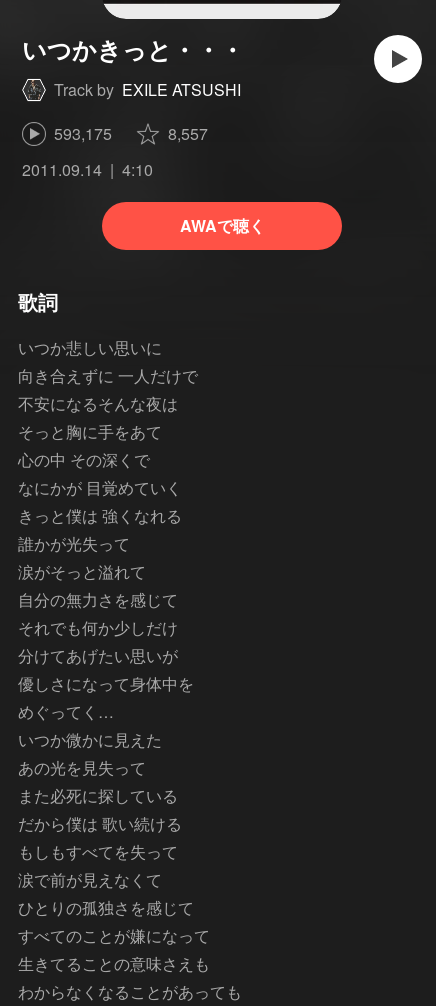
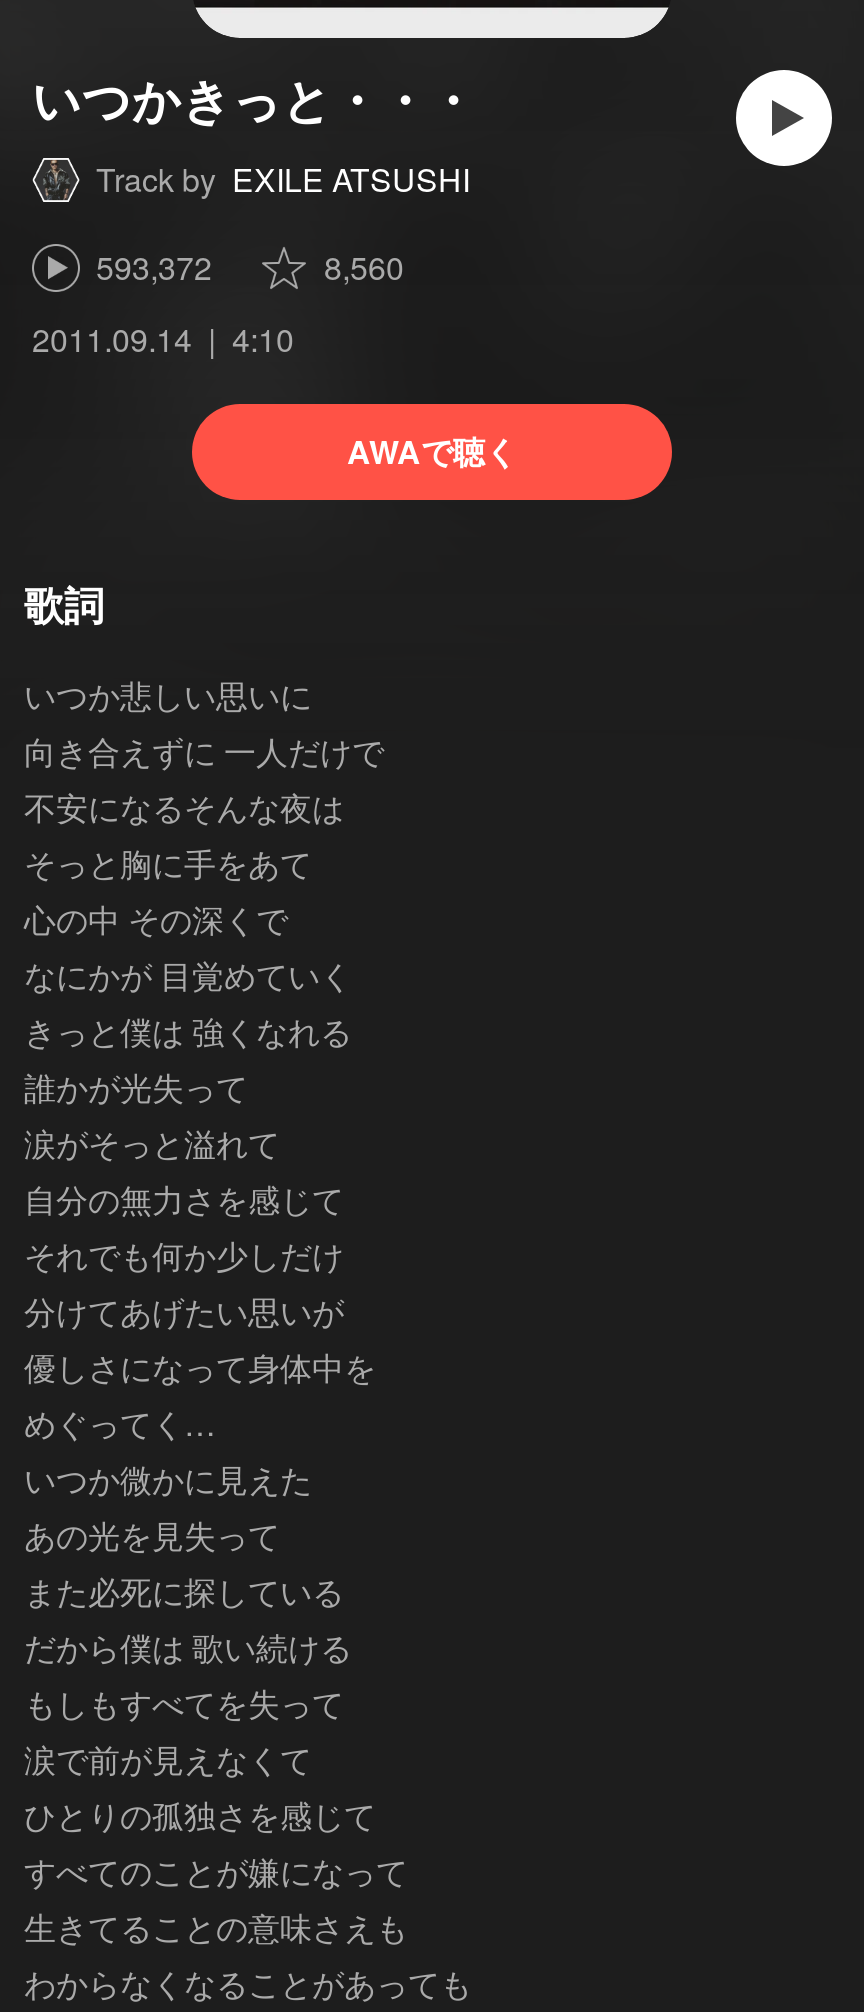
[54,122,112,145] 593,175 -> [96,244,212,290] 593,372
[168,122,208,145] 8,557 -> [324,244,404,290] 8,560

